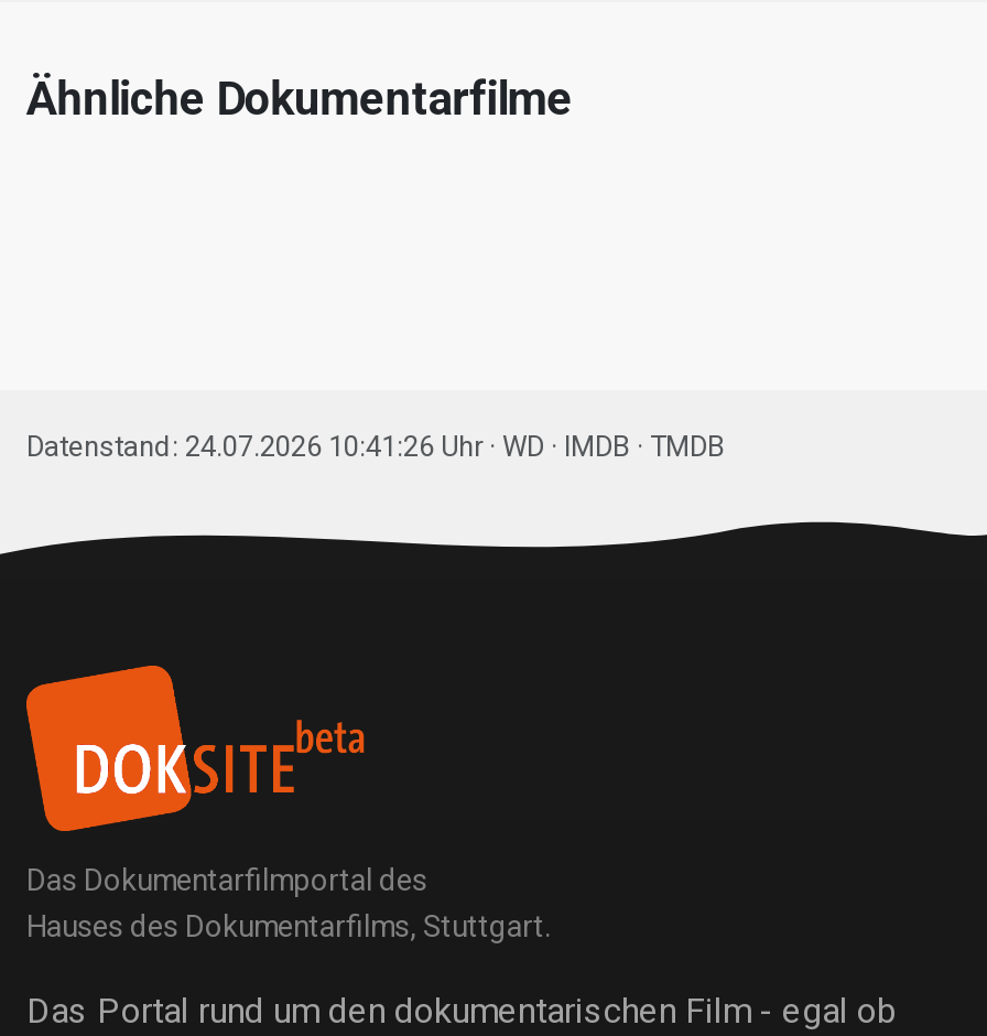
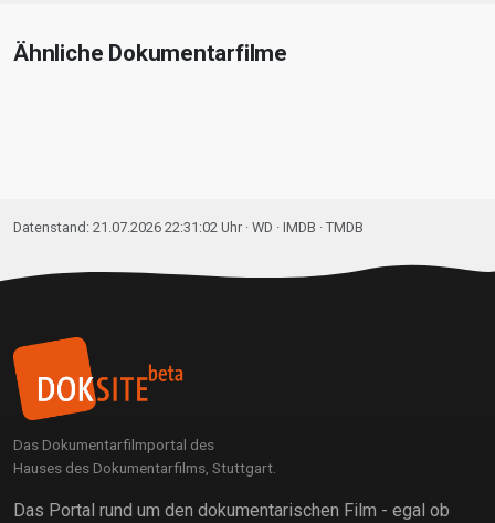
[26,430,725,463] Datenstand: 24.07.2026 10:41:26 Uhr · WD · IMDB · TMDB -> [13,219,364,236] Datenstand: 21.07.2026 22:31:02 Uhr · WD · IMDB · TMDB

